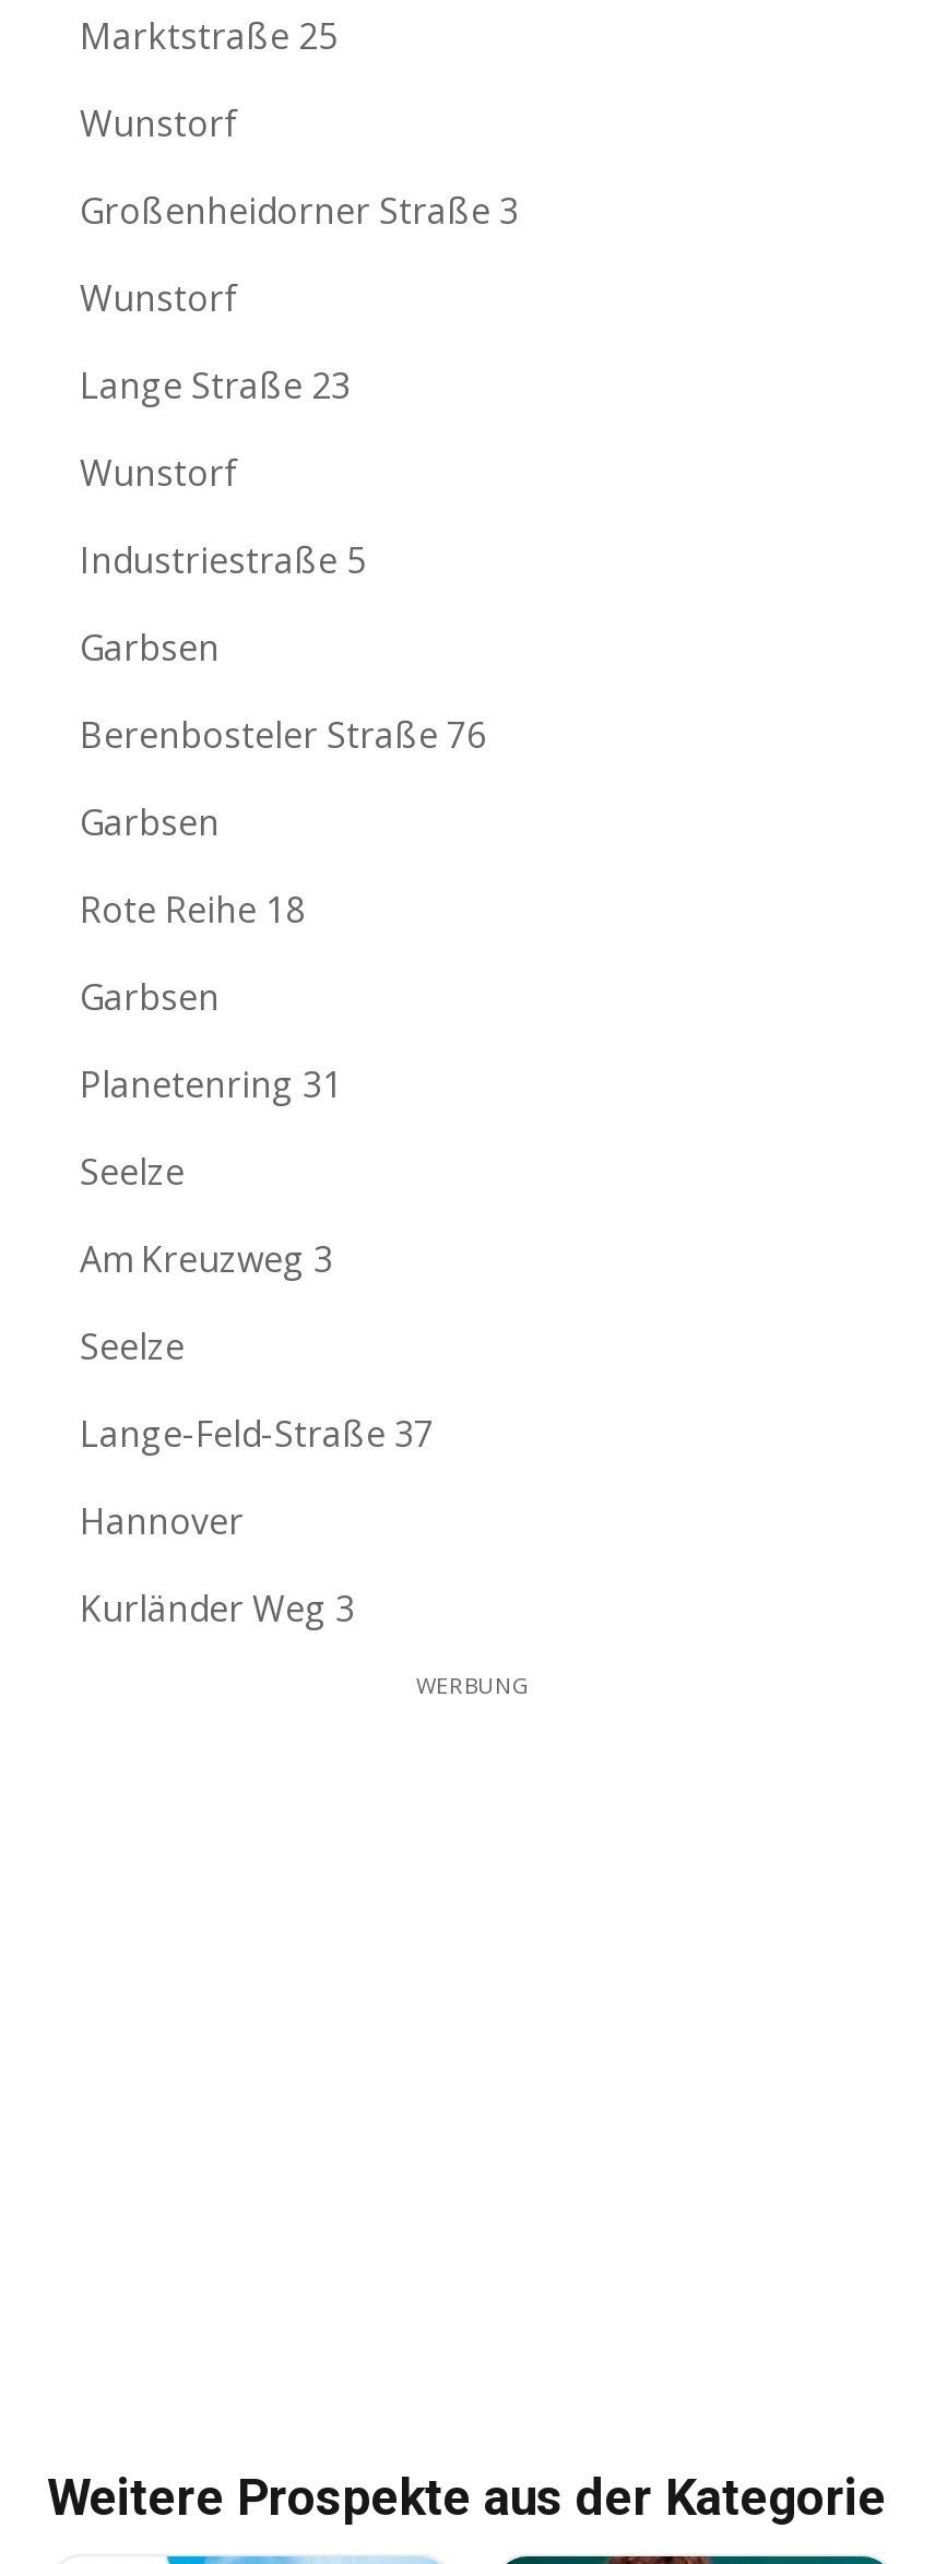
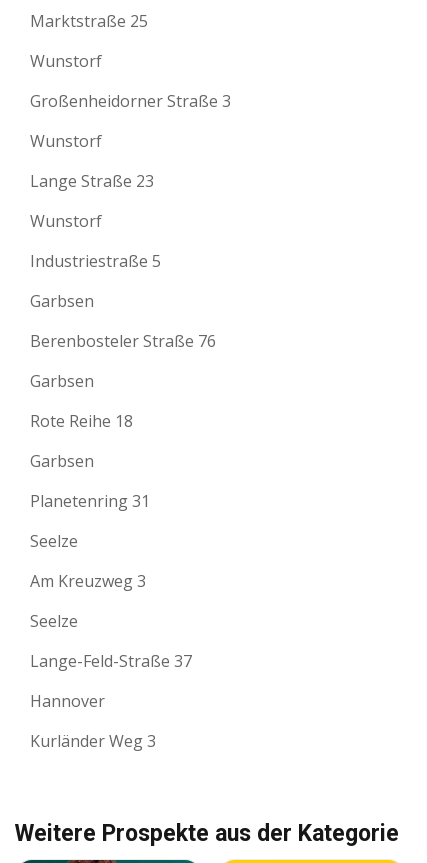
[416,1670,530,1700] WERBUNG -> none

